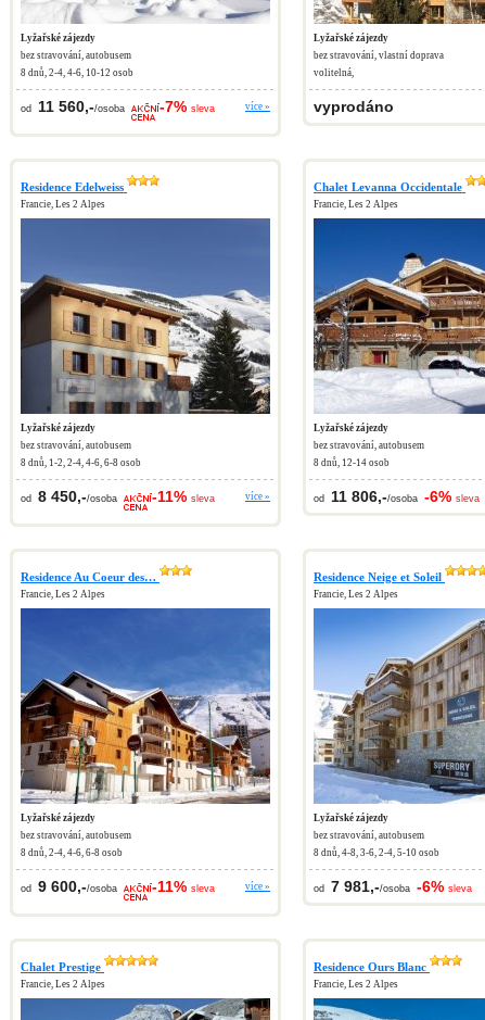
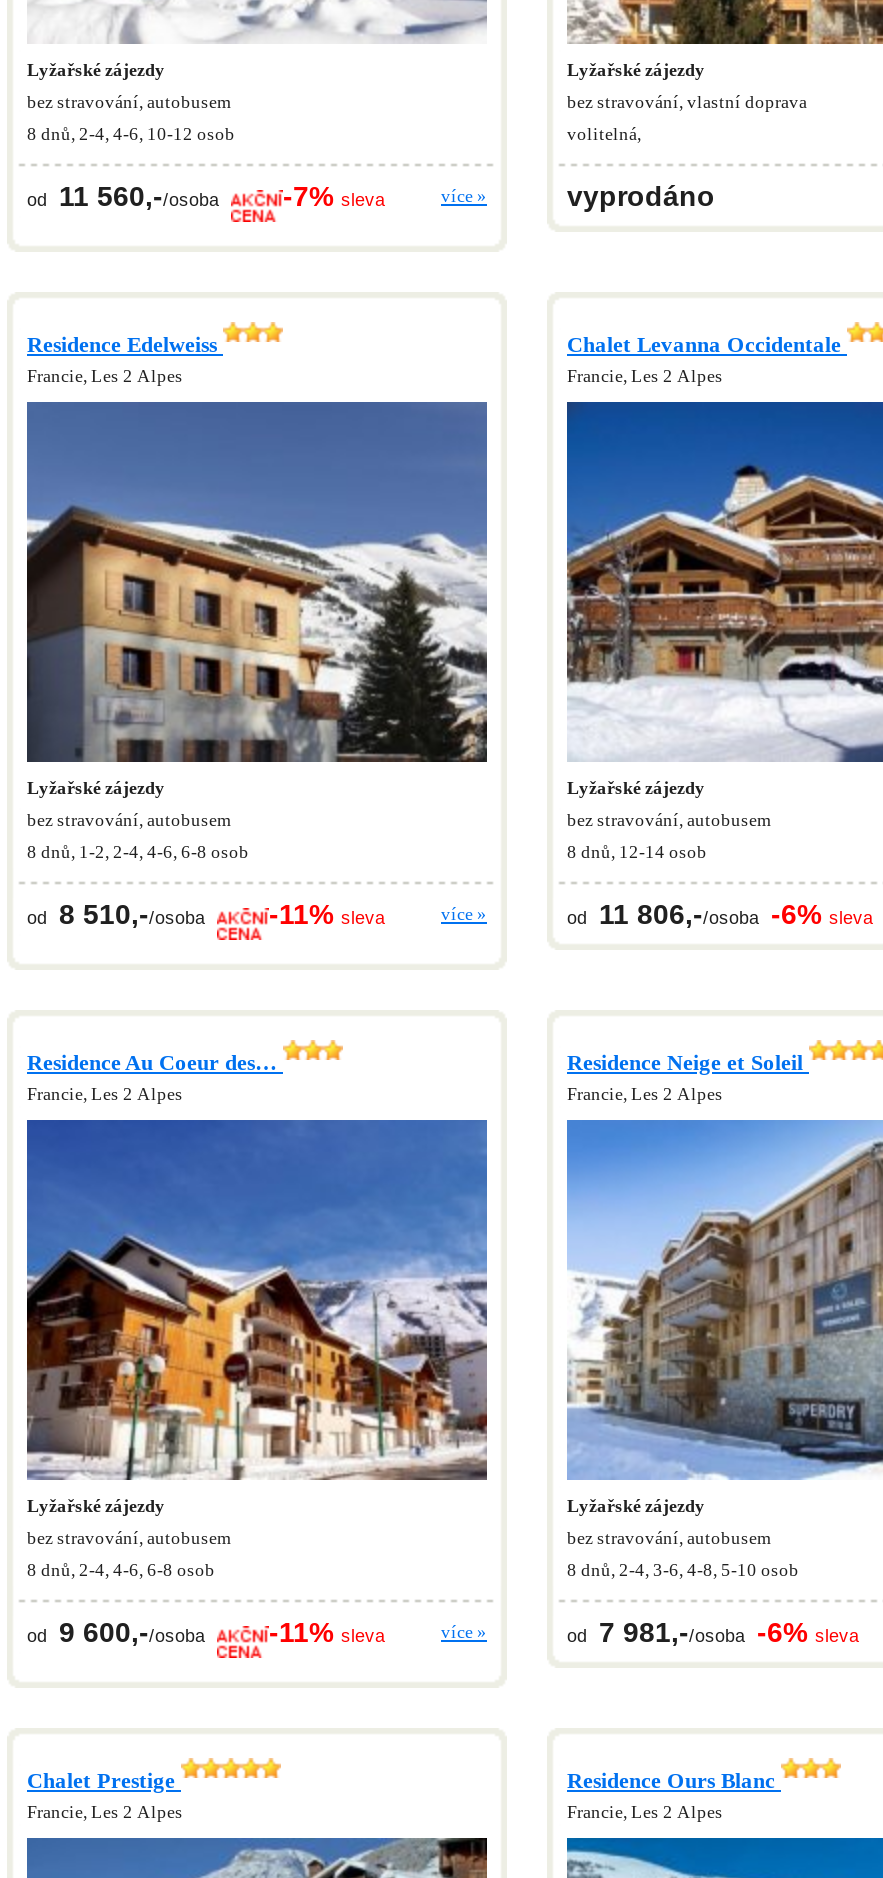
[21,488,215,505] od 8 450,-/osoba -11% sleva -> [27,898,385,930] od 8 510,-/osoba -11% sleva
[314,847,439,858] 8 dnů, 4-8, 3-6, 2-4, 5-10 osob -> [567,1560,799,1580] 8 dnů, 2-4, 3-6, 4-8, 5-10 osob

